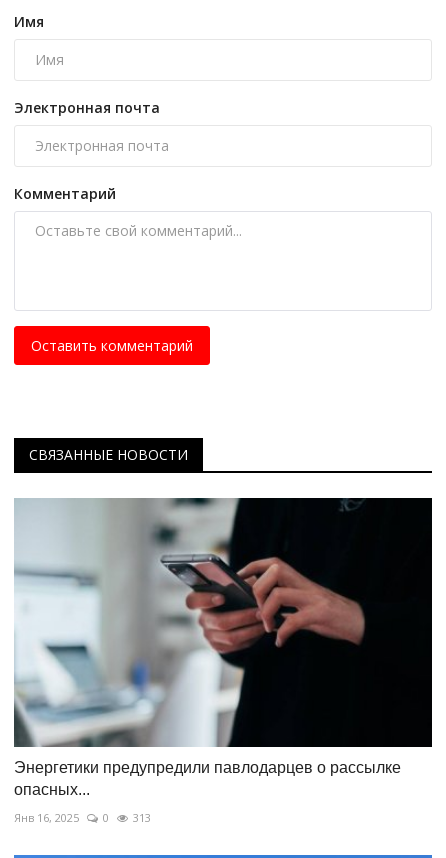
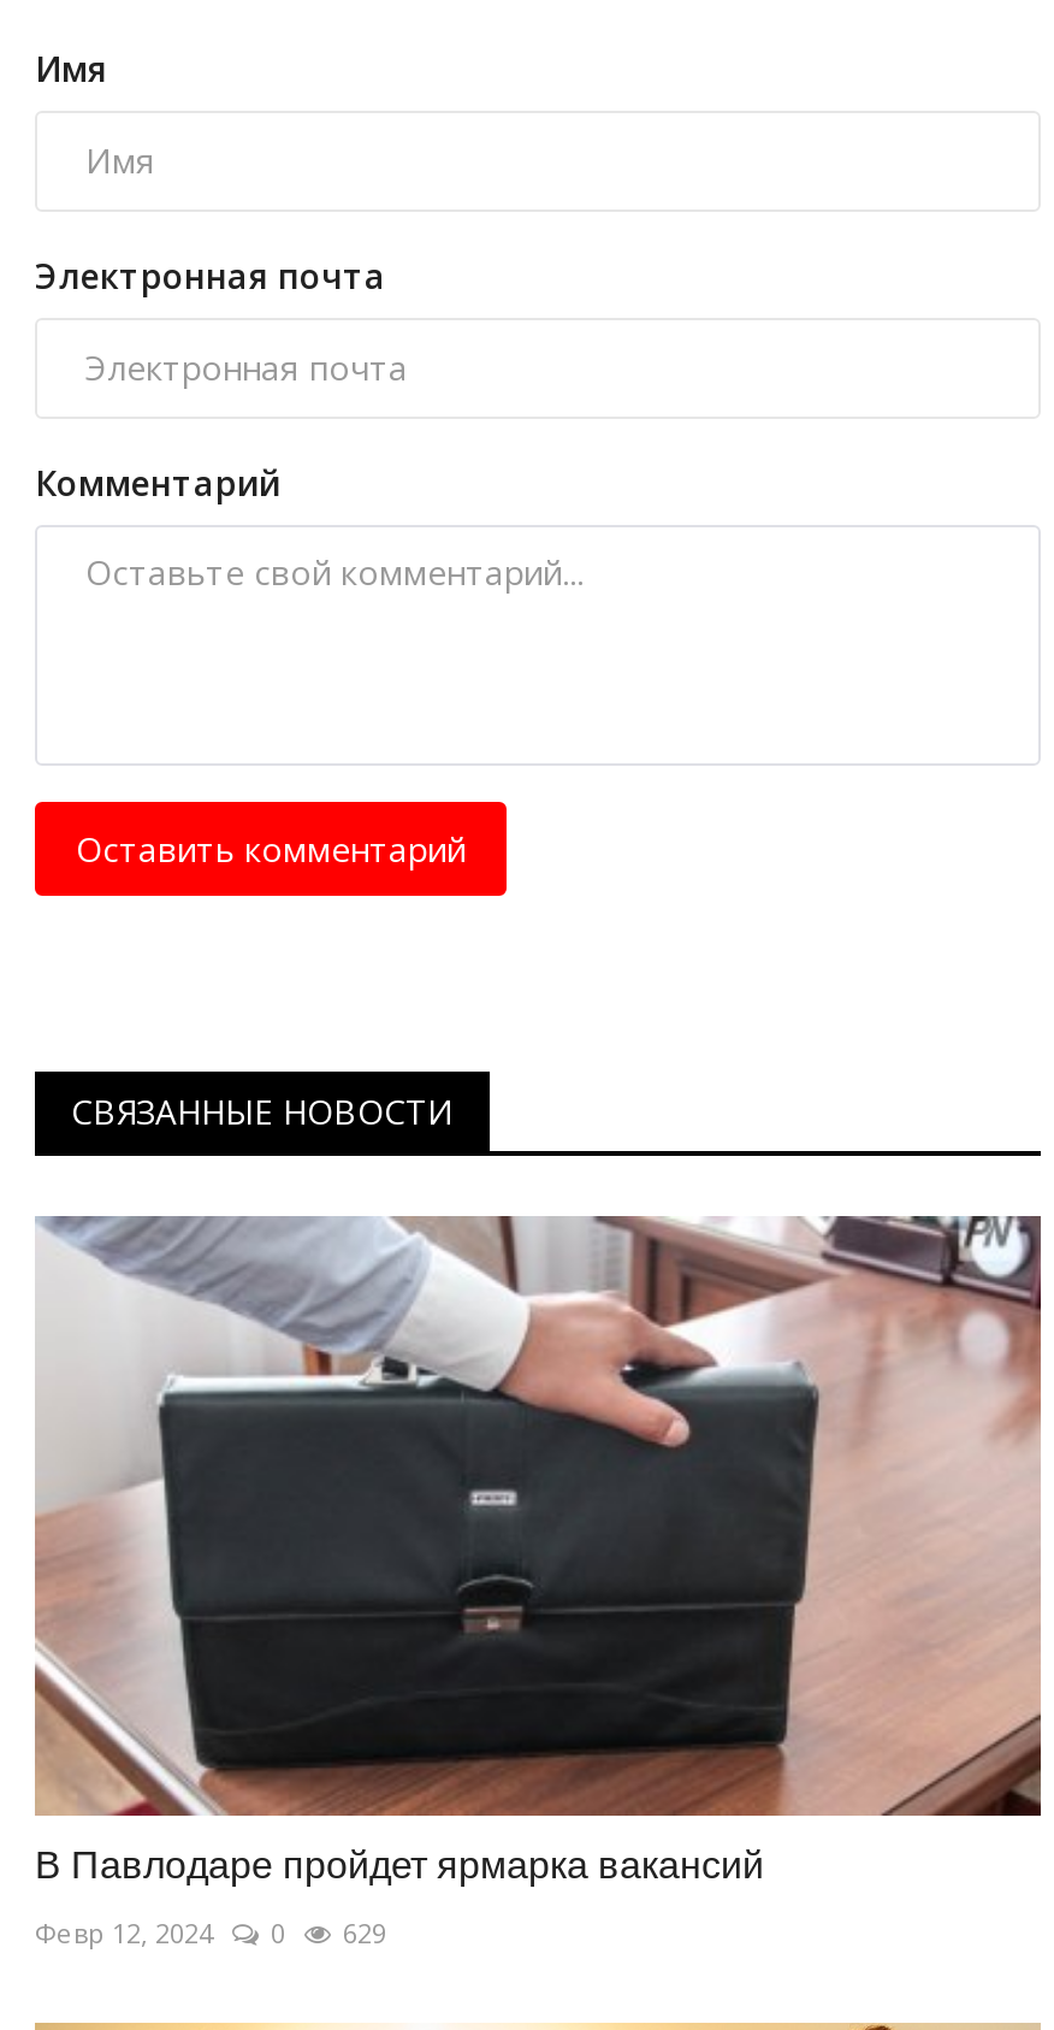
[13,497,433,797] [image] | Энергетики предупредили павлодарцев о рассылке | опасных... -> [35,1214,1043,1884] [image] | В Павлодаре пройдет ярмарка вакансий
[14,809,79,824] Янв 16, 2025 -> [35,1913,213,1949] Февр 12, 2024
[133,809,151,824] 313 -> [343,1913,386,1949] 629

